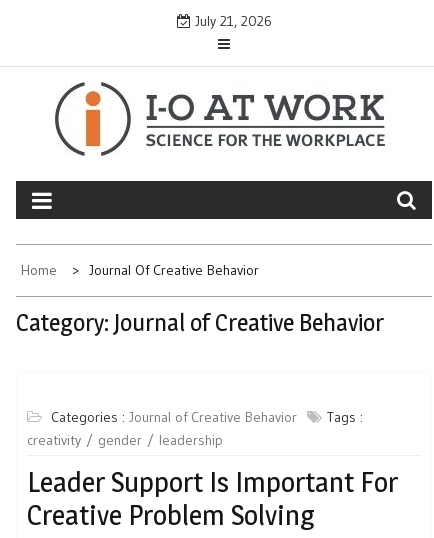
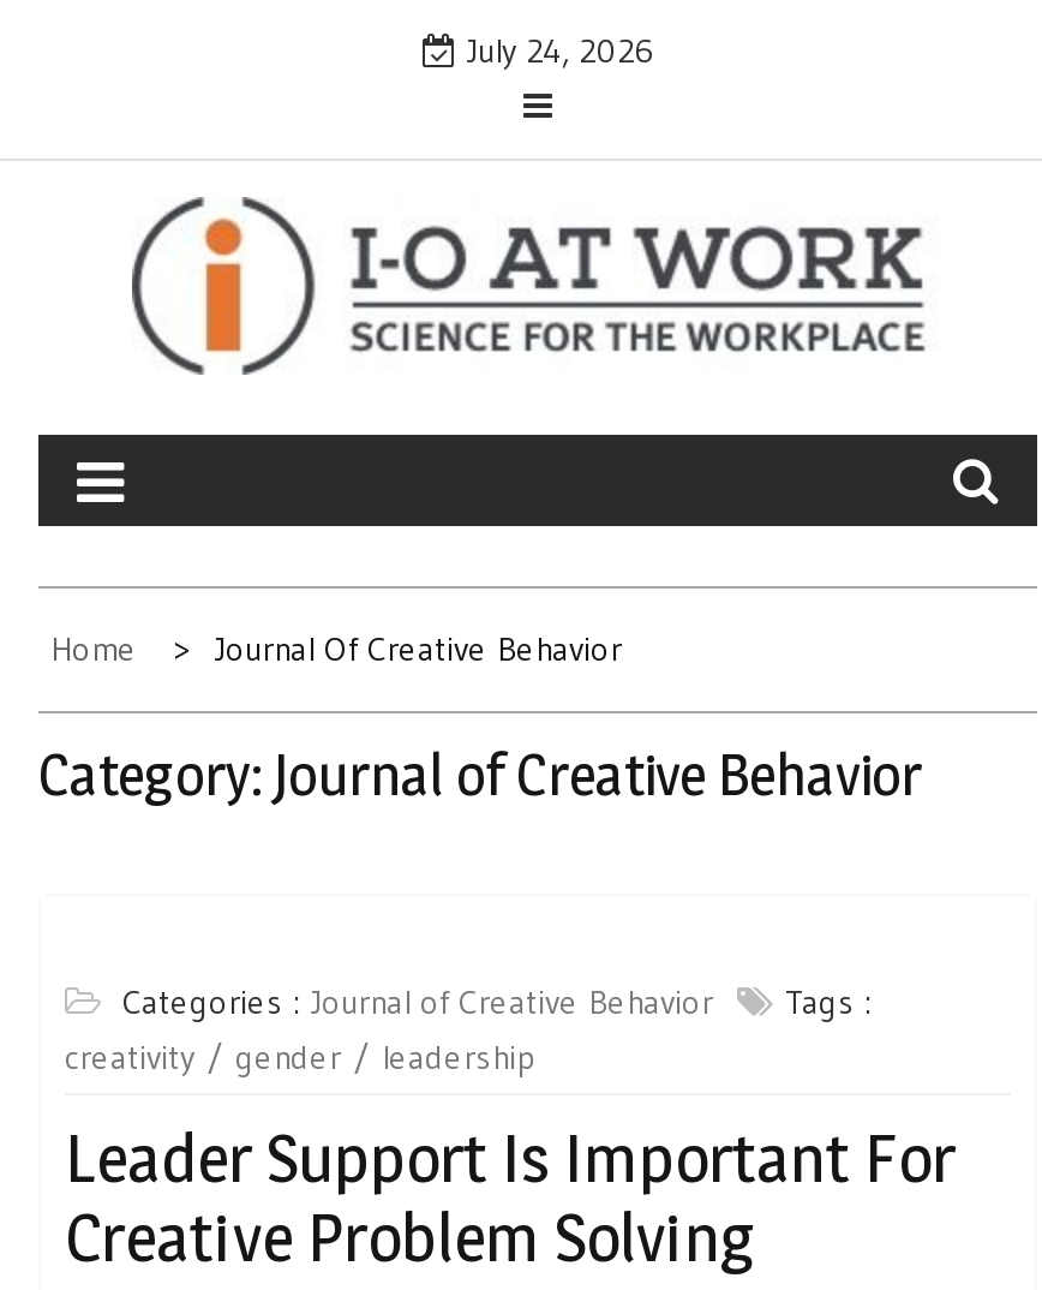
[190,12,271,30] July 21, 2026 -> [456,29,653,72] July 24, 2026

